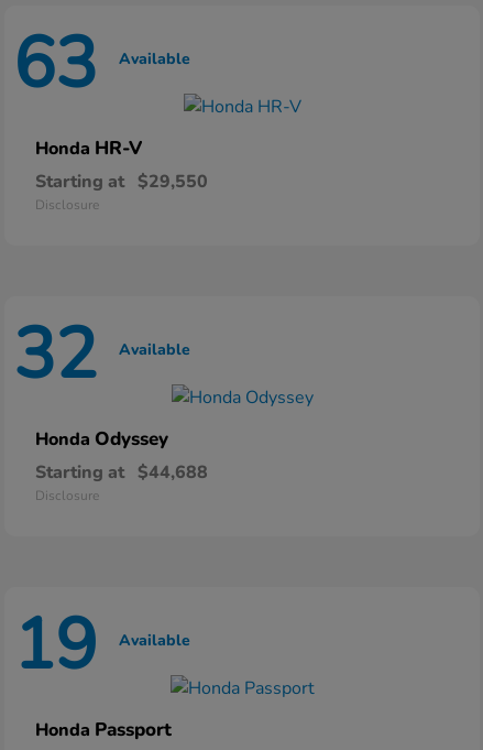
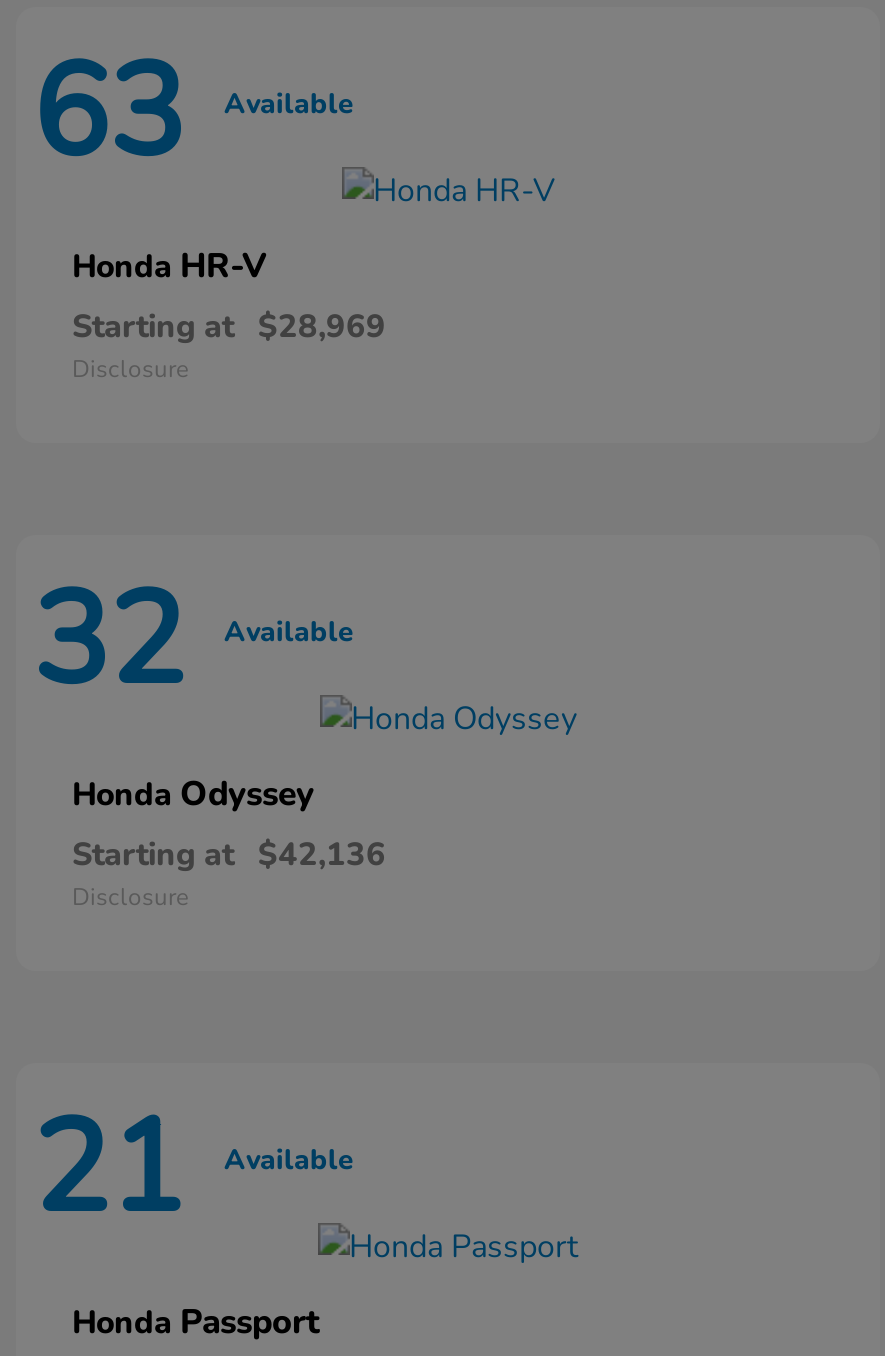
[35,170,208,194] Starting at $29,550 -> [72,305,386,349] Starting at $28,969
[35,461,208,485] Starting at $44,688 -> [72,834,386,878] Starting at $42,136
[13,597,190,694] 19 Available -> [32,1081,354,1257] 21 Available

